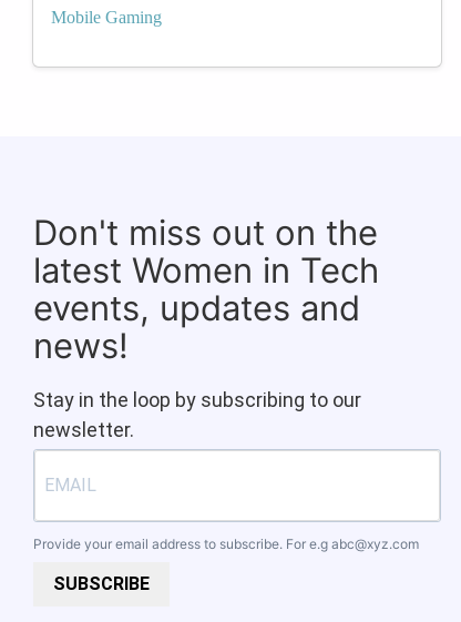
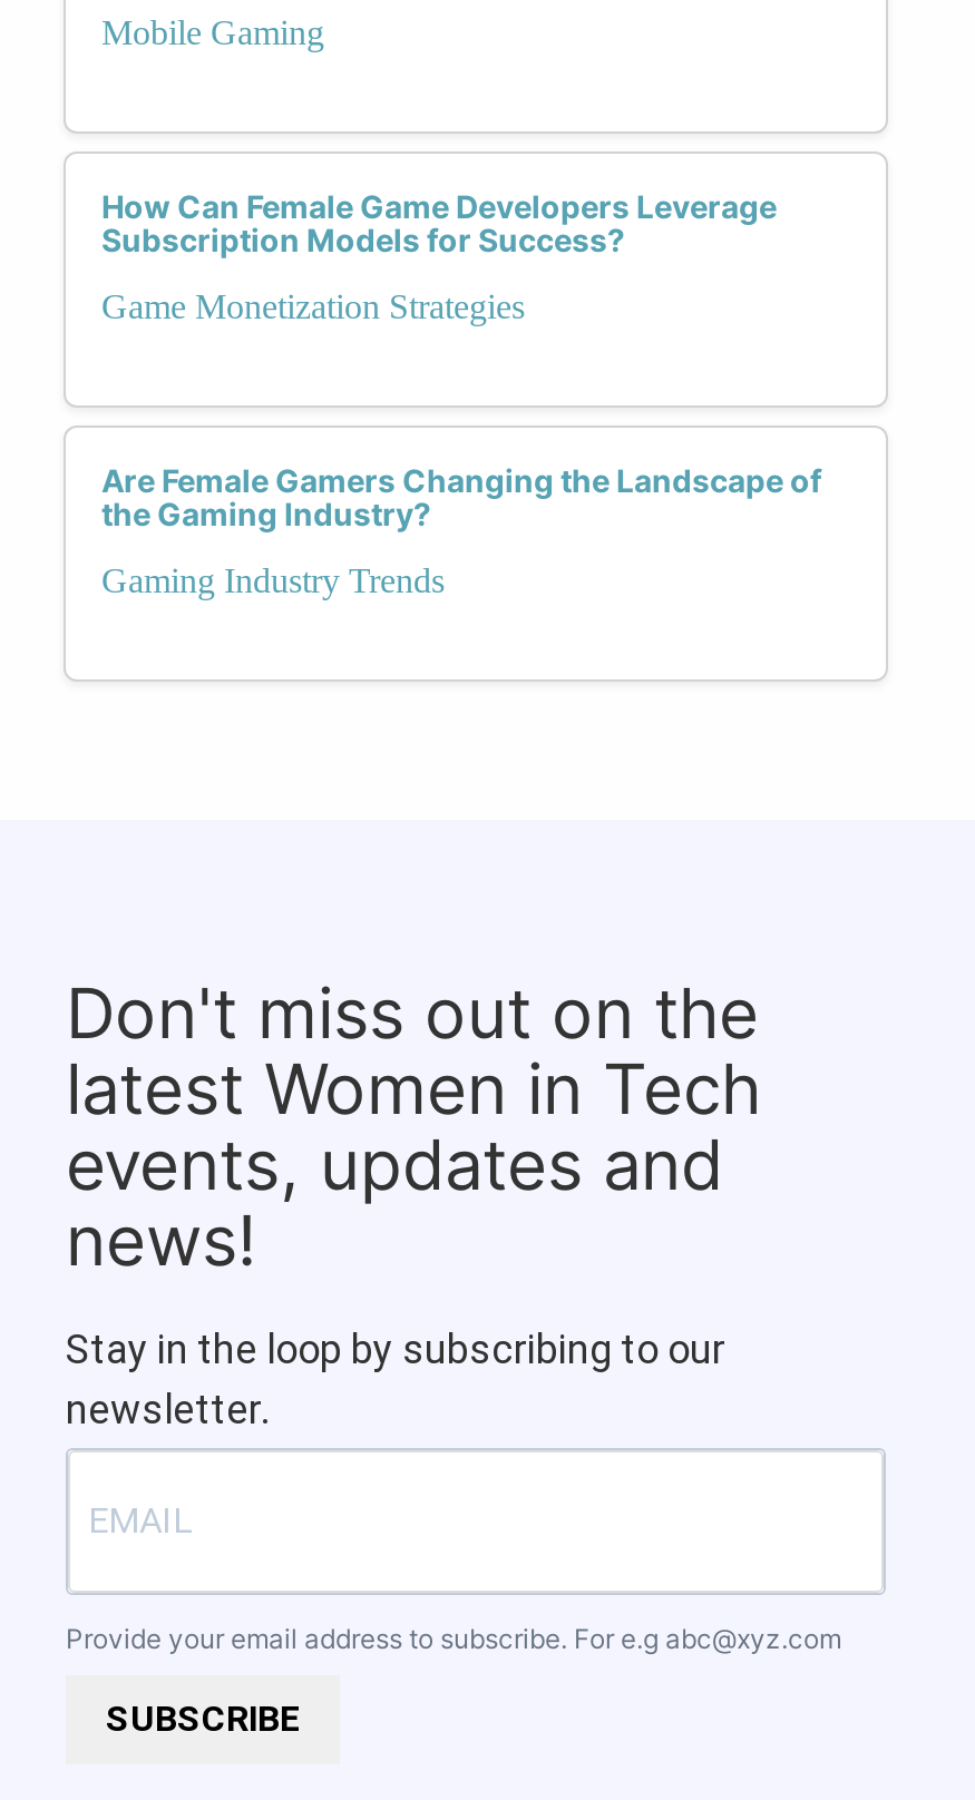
none -> [101,187,777,325] How Can Female Game Developers Leverage | Subscription Models for Success? | Game Monetization Strategies
none -> [101,461,821,599] Are Female Gamers Changing the Landscape of | the Gaming Industry? | Gaming Industry Trends

